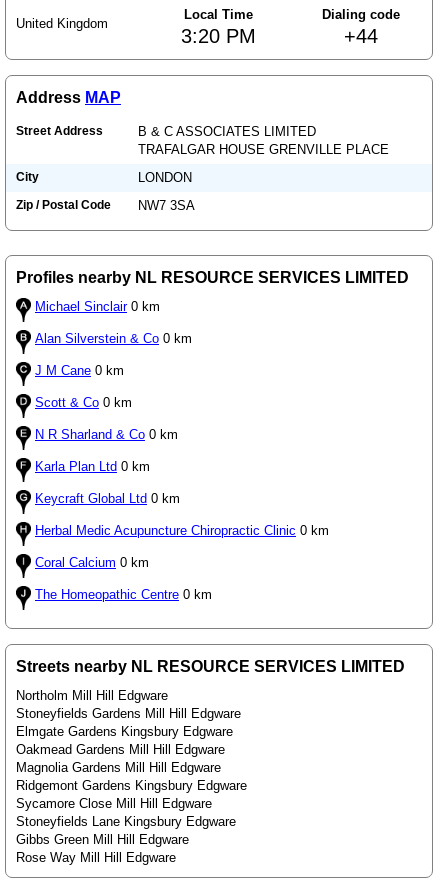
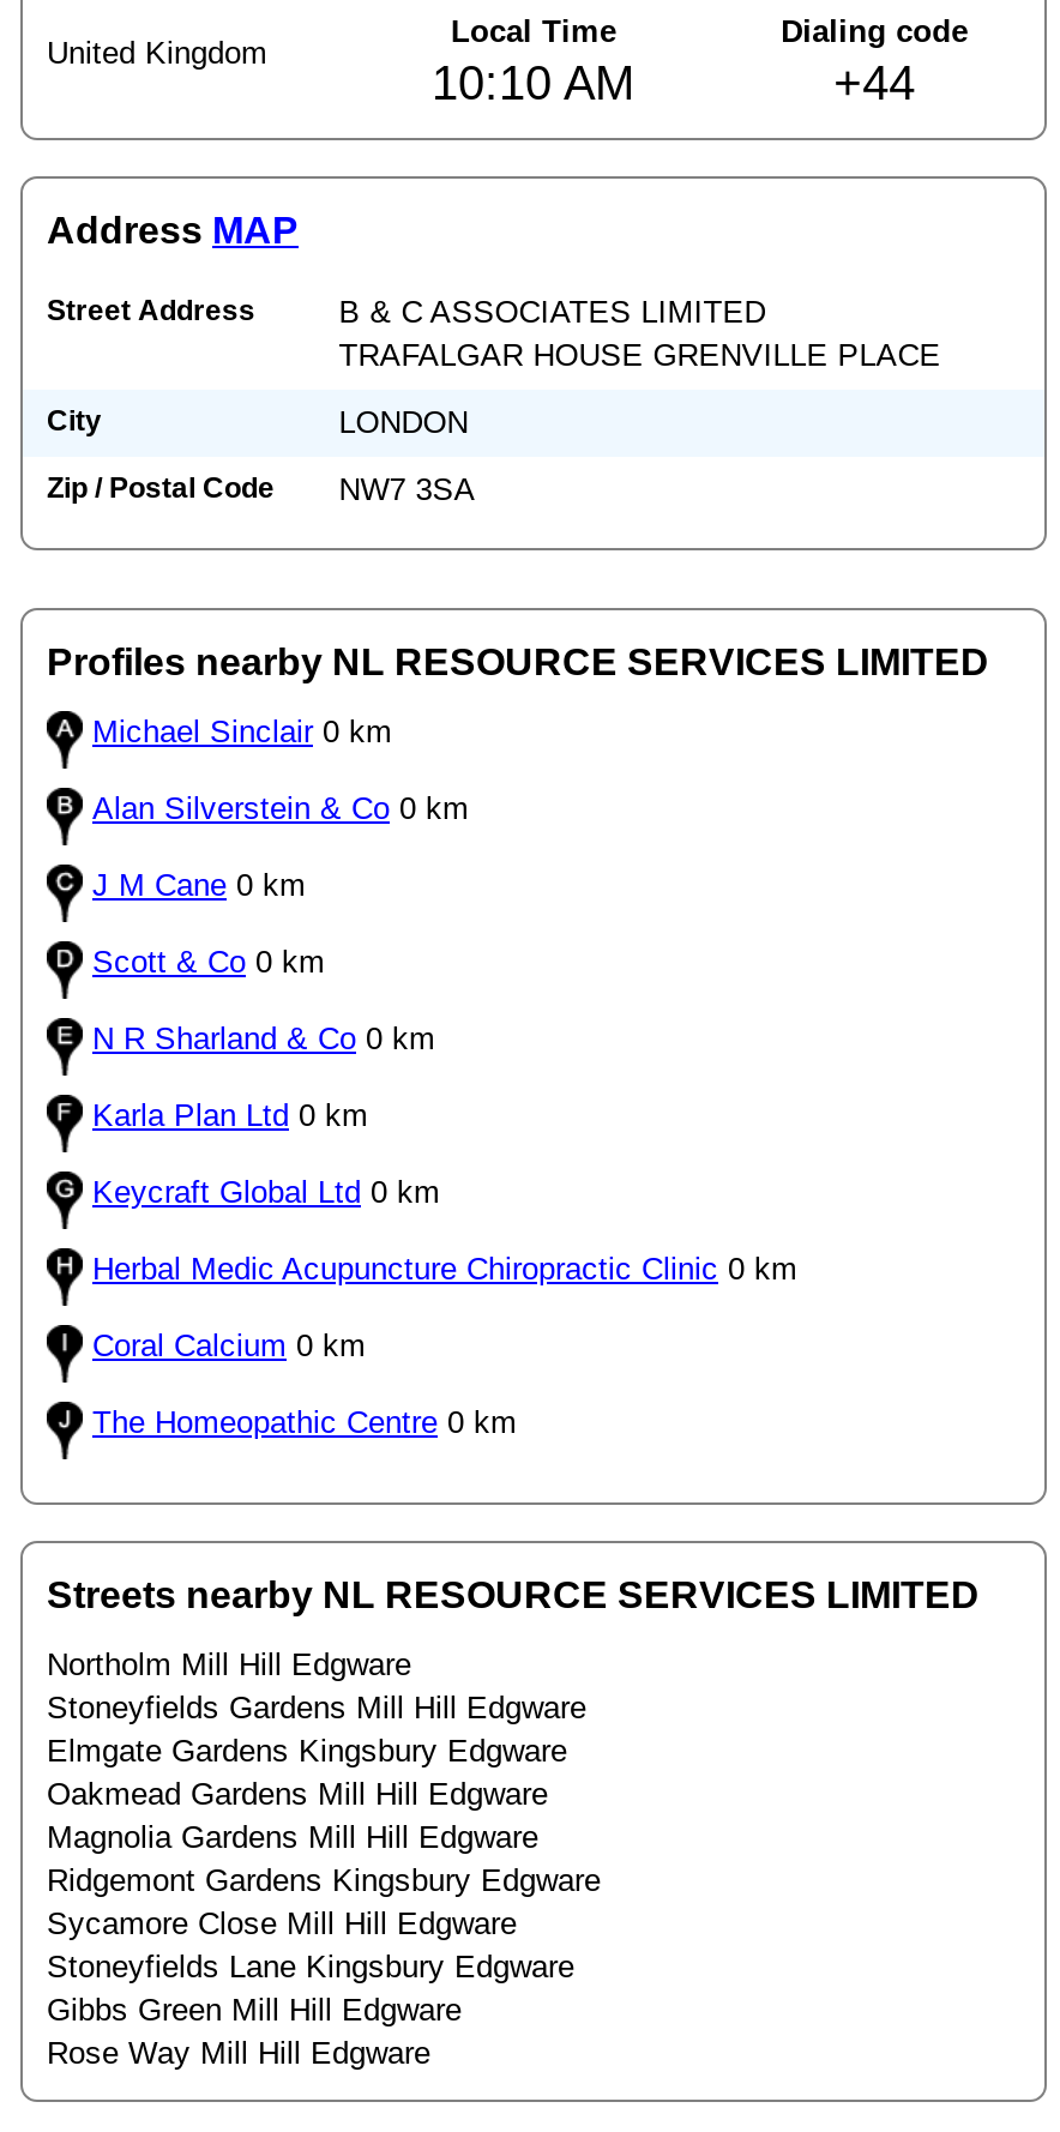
[181,25,256,47] 3:20 PM -> [432,56,636,109] 10:10 AM

